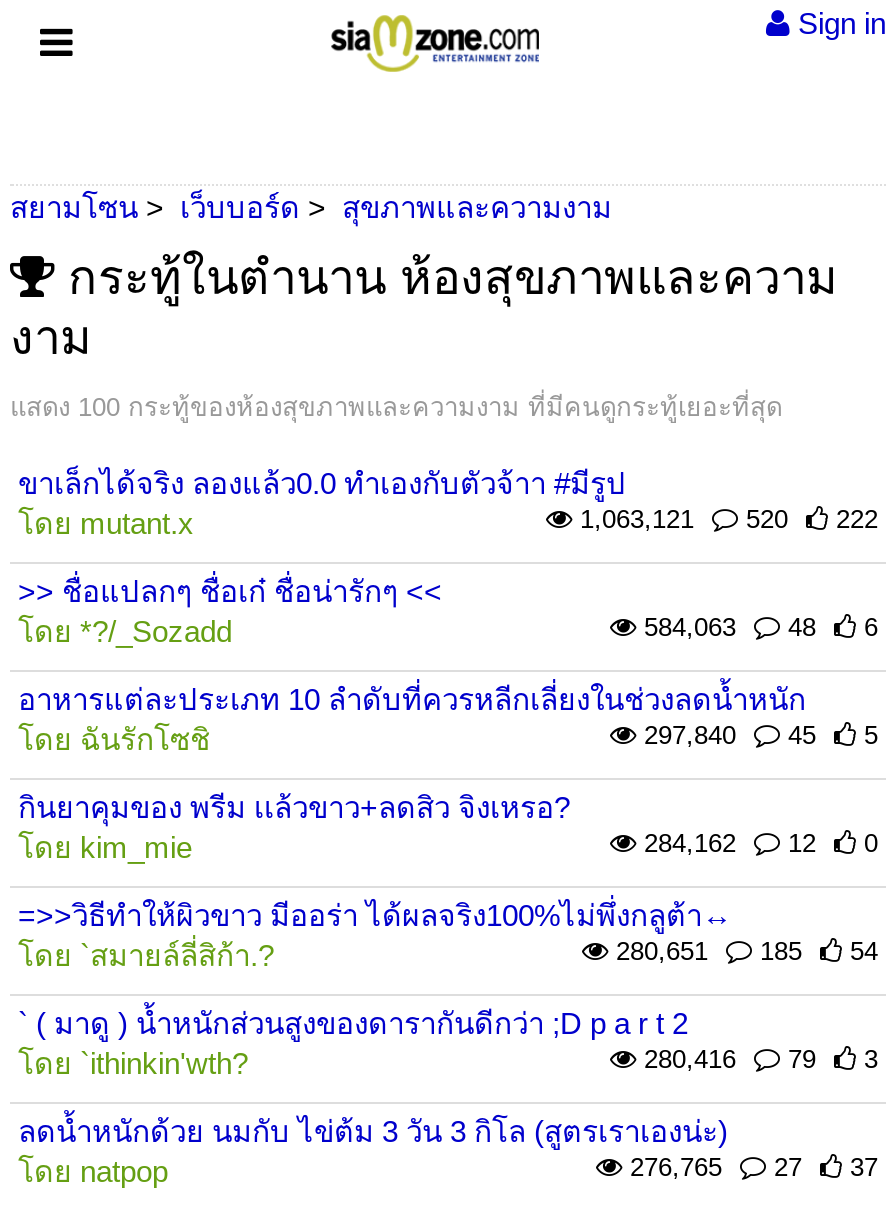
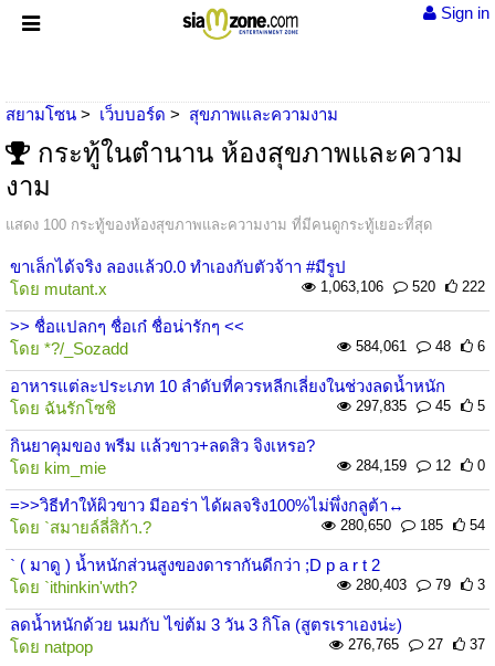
[572,504,878,534] 1,063,121 520 222 -> [316,278,485,295] 1,063,106 520 222
[636,612,878,642] 584,063 48 6 -> [351,338,485,355] 584,061 48 6
[636,720,878,750] 297,840 45 5 -> [351,398,485,414] 297,835 45 5
[636,828,878,858] 284,162 12 0 -> [351,457,485,474] 284,159 12 0
[608,936,878,966] 280,651 185 54 -> [336,517,485,533] 280,650 185 54
[636,1044,878,1074] 280,416 79 3 -> [351,577,485,593] 280,403 79 3

